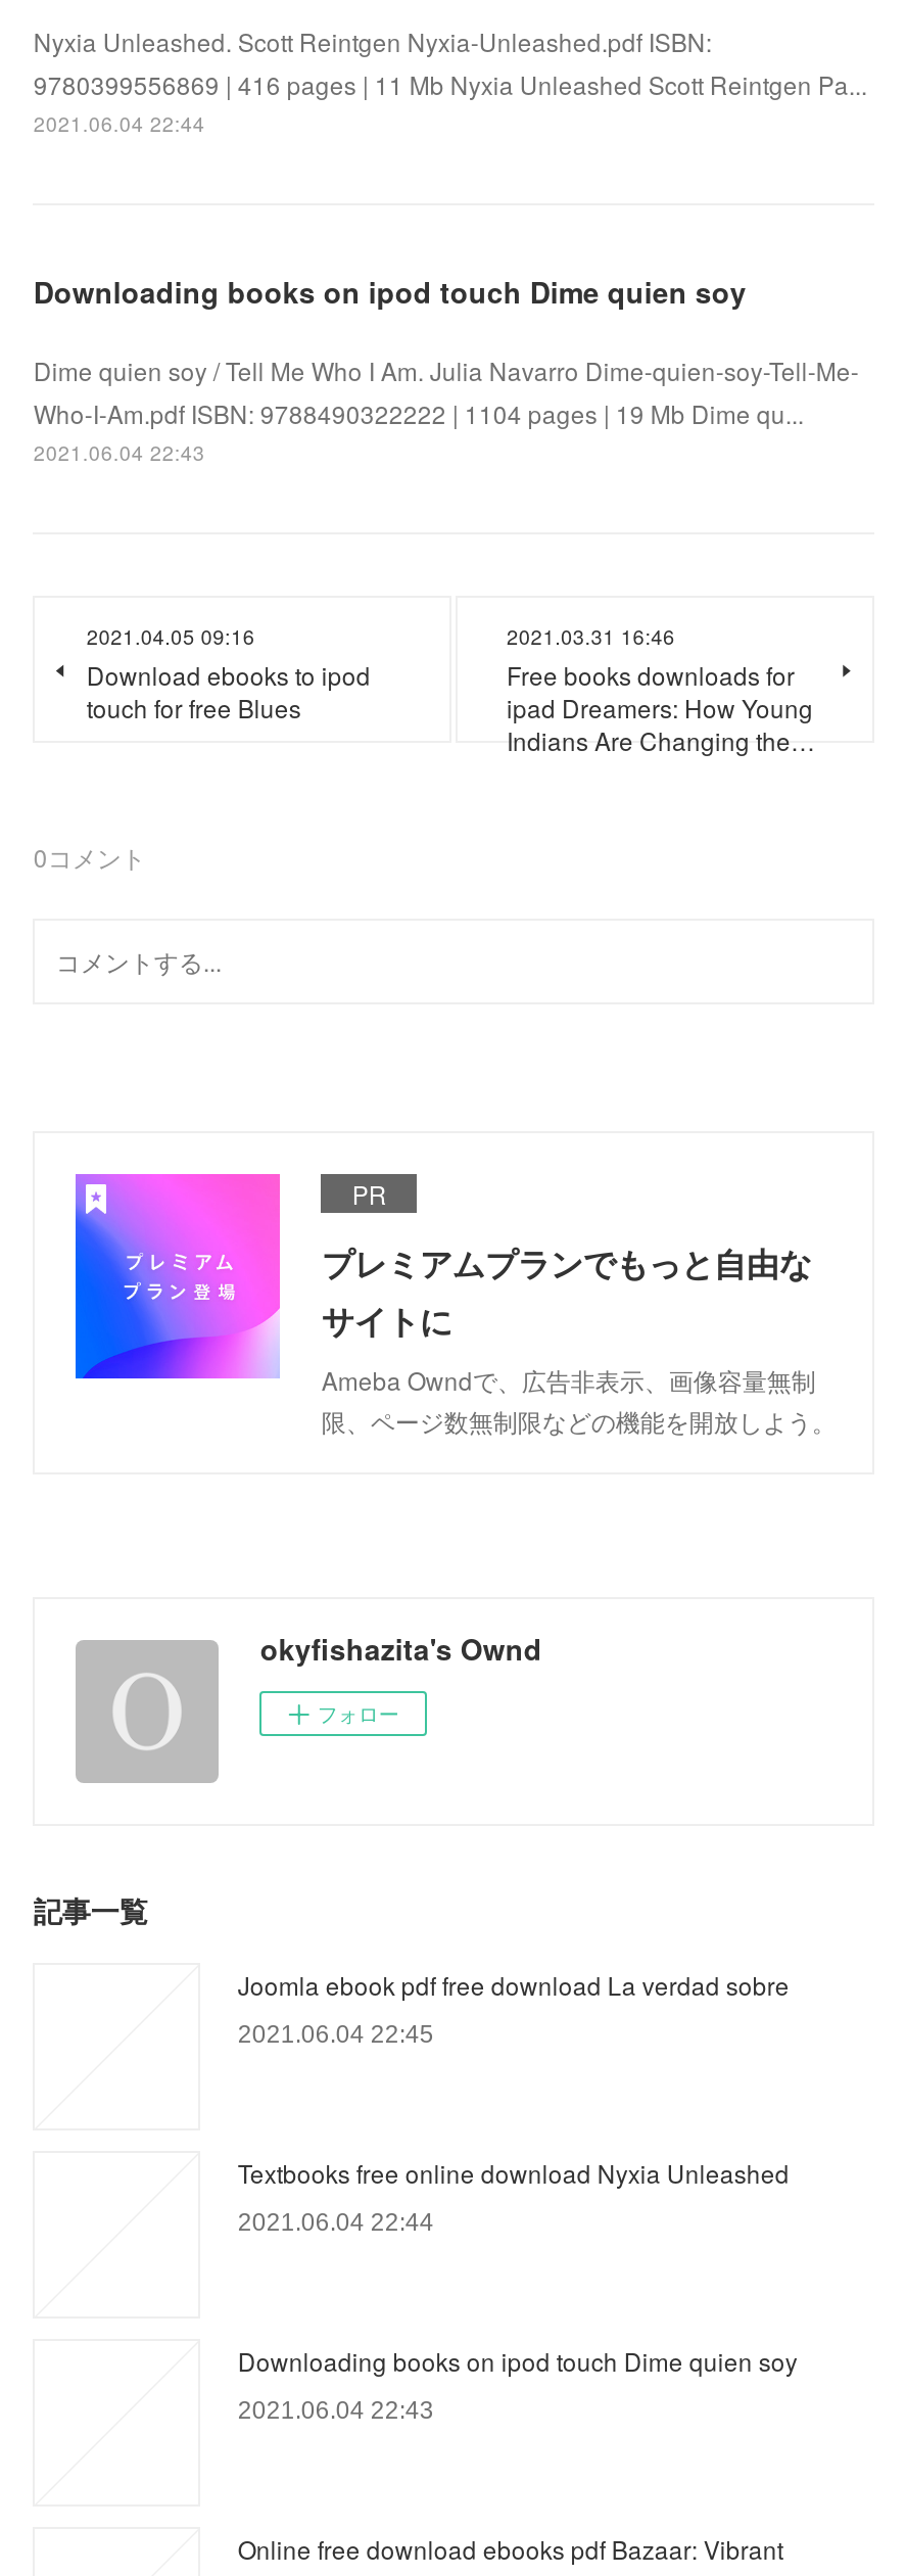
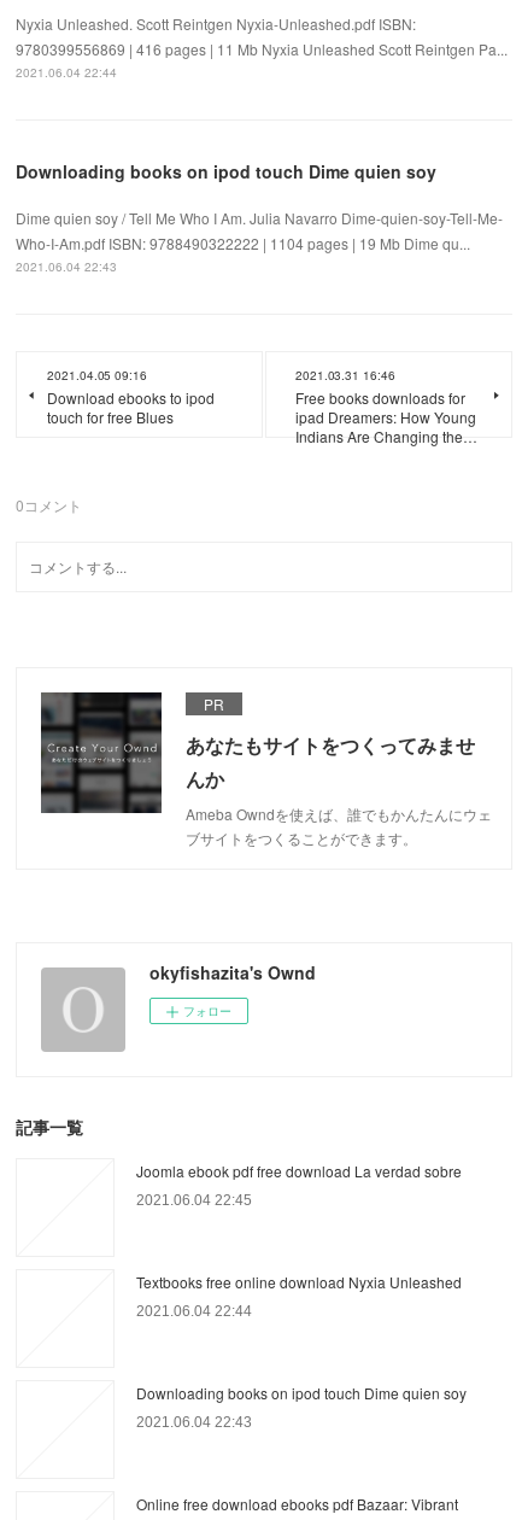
[74,1172,836,1437] [image] | プレミアムプランでもっと自由な | サイトに | Ameba Owndで、広告非表示、画像容量無制 | 限、ページ数無制限などの機能を開放しよう。 -> [40,691,492,848] [image] | あなたもサイトをつくってみませ | んか | Ameba Owndを使えば、誰でもかんたんにウェ | ブサイトをつくることができます。

